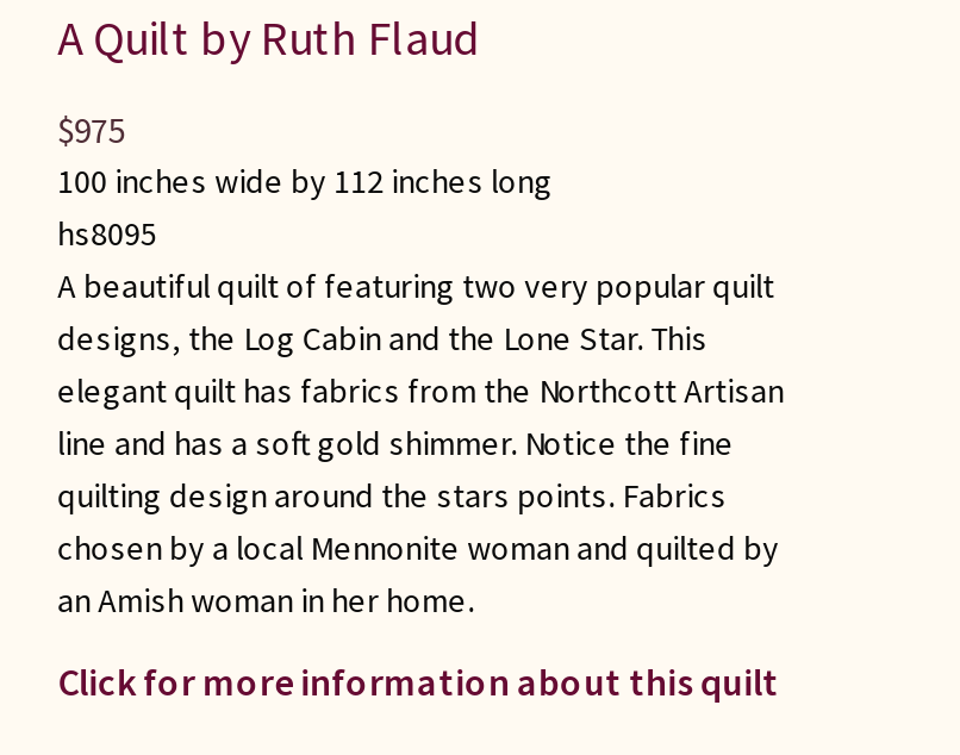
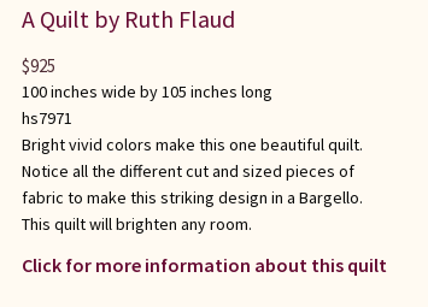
[57,107,124,152] $975 -> [21,54,55,77] $925
[57,159,784,621] 100 inches wide by 112 inches long | hs8095 | A beautiful quilt of featuring two very popular quilt | designs, the Log Cabin and the Lone Star. This | elegant quilt has fabrics from the Northcott Artisan | line and has a soft gold shimmer. Notice the fine | quilting design around the stars points. Fabrics | chosen by a local Mennonite woman and quilted by | an Amish woman in her home. -> [21,81,362,235] 100 inches wide by 105 inches long | hs7971 | Bright vivid colors make this one beautiful quilt. | Notice all the different cut and sized pieces of | fabric to make this striking design in a Bargello. | This quilt will brighten any room.

